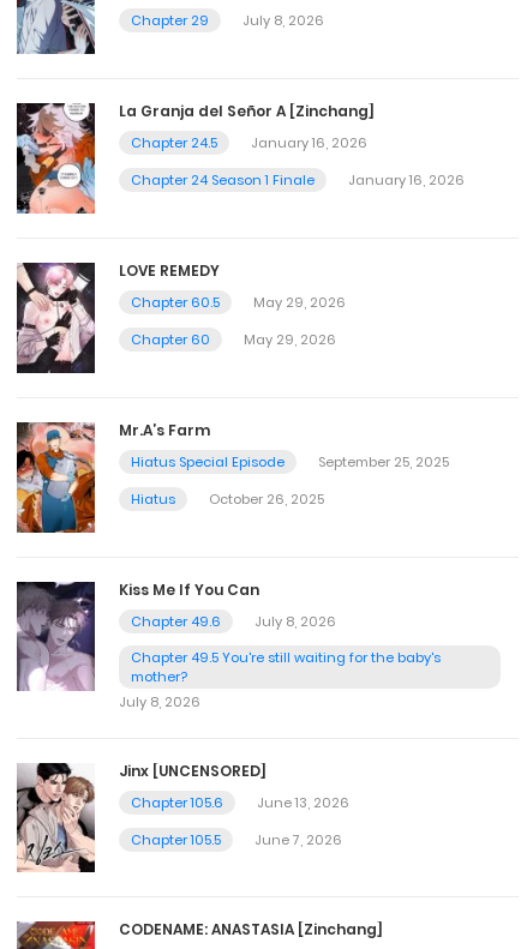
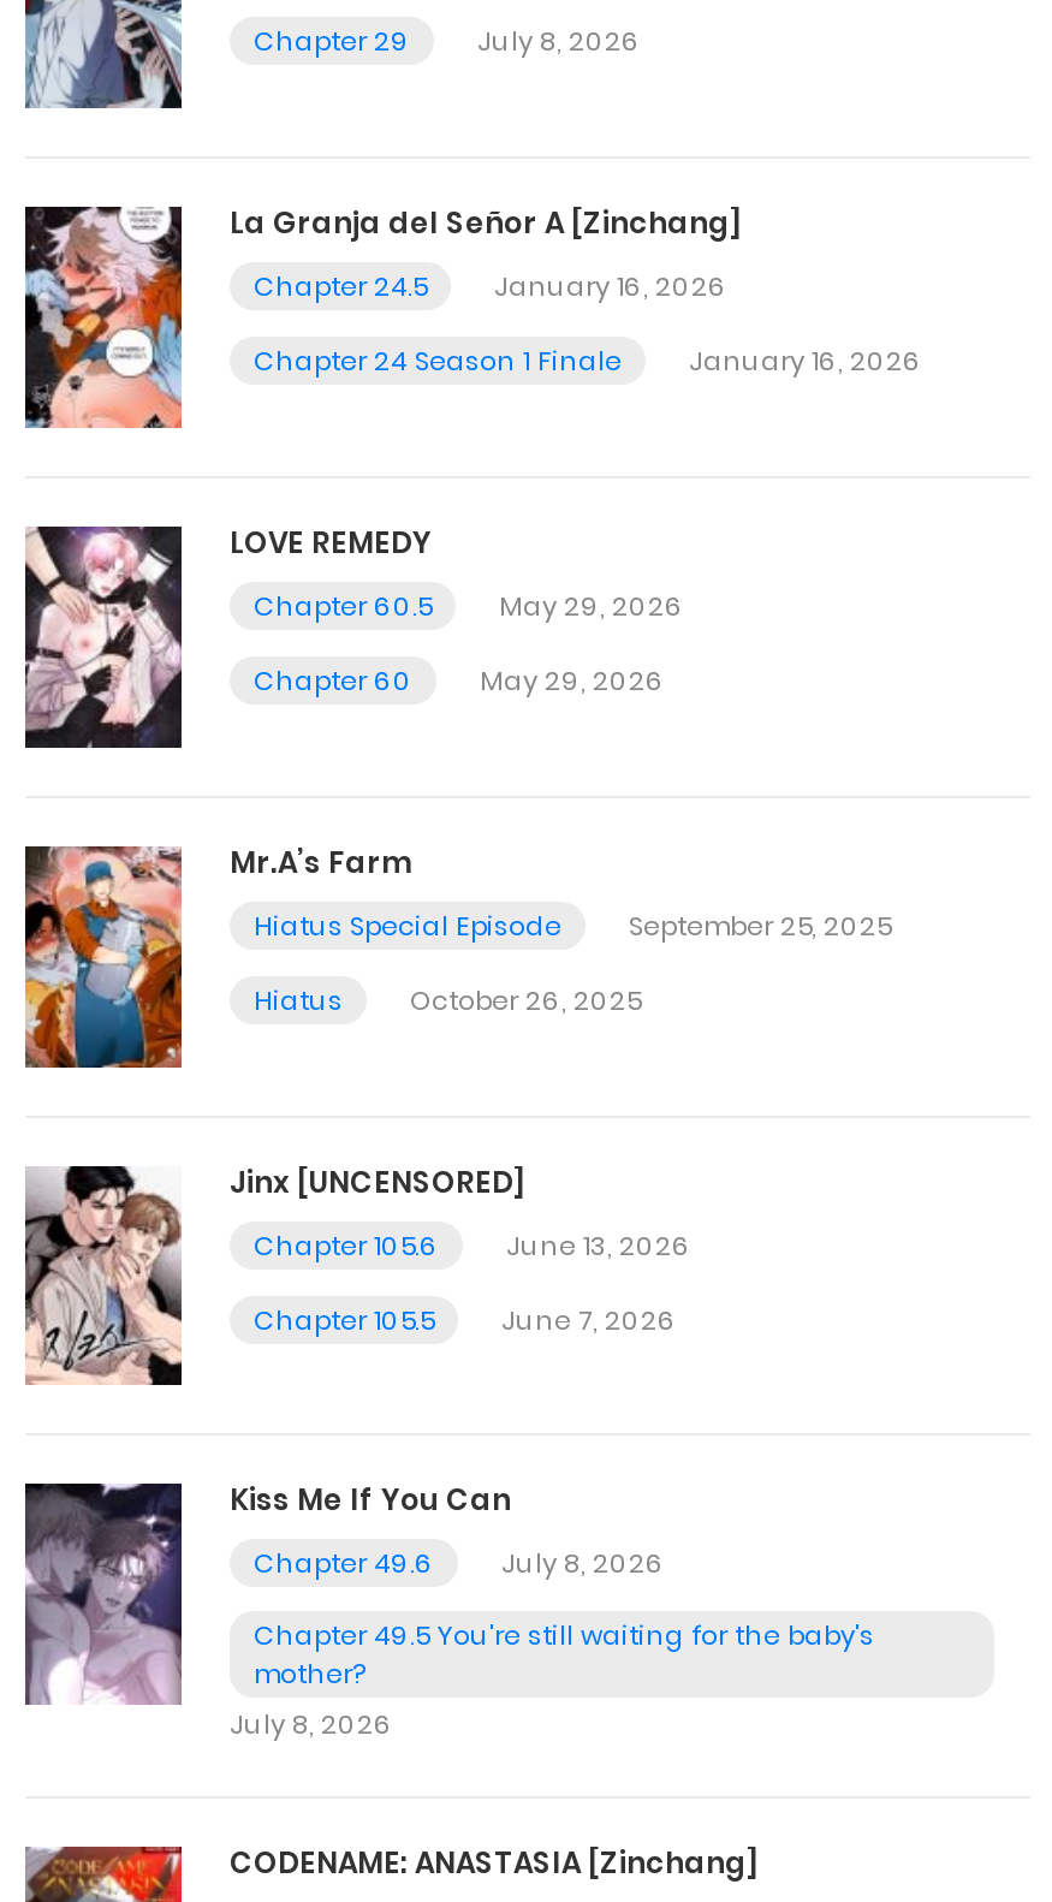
moved [14,579,441,711] -> [20,1480,874,1744]: [image] | Kiss Me If You Can | Chapter 49.6 | July 8, 2026 | Chapter 49.5 You're still waiting for the baby's | mother? | July 8, 2026
moved [17,760,349,873] -> [25,1160,691,1387]: [image] | Jinx [UNCENSORED] | Chapter 105.6 | June 13, 2026 | Chapter 105.5 | June 7, 2026

